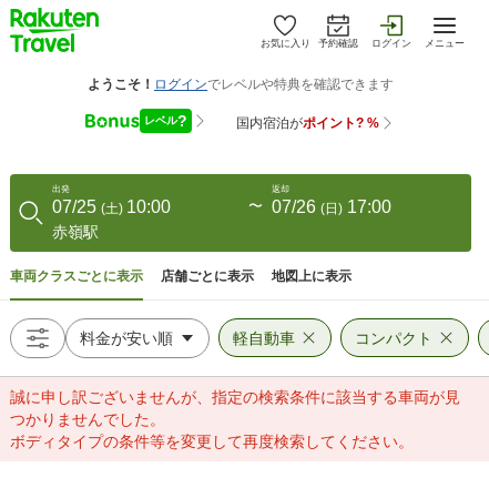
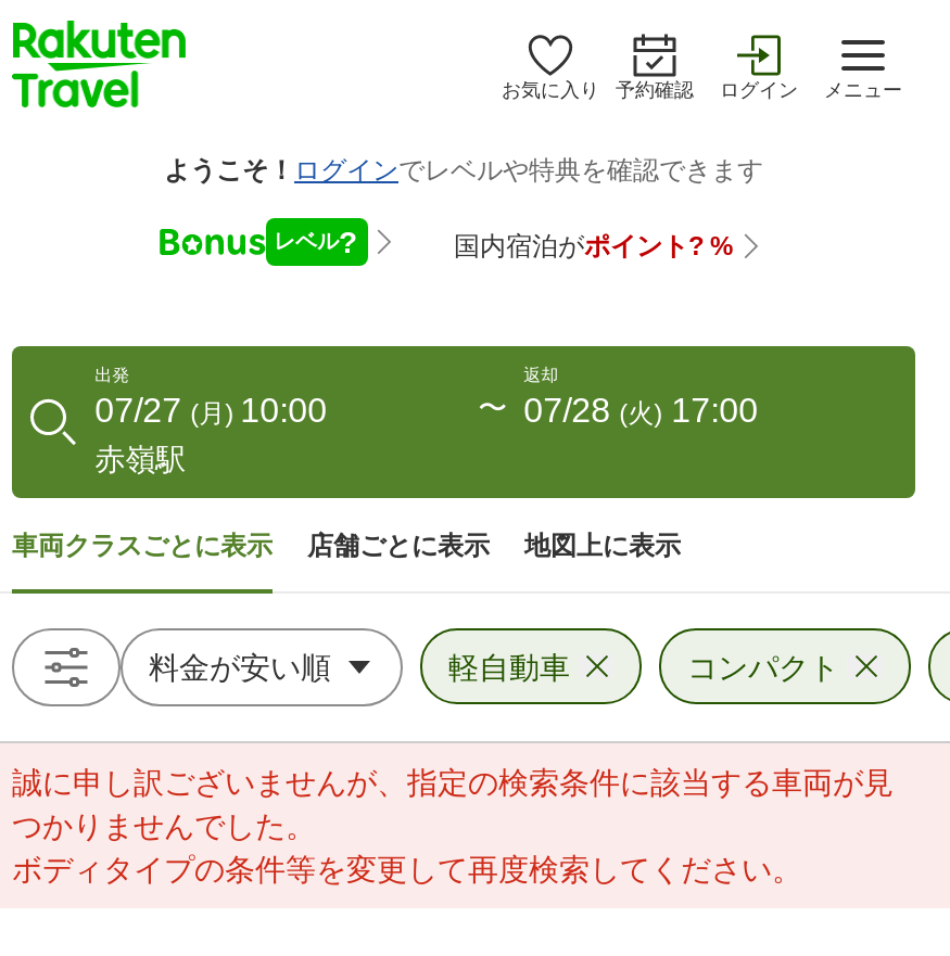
[52,197,171,216] 07/25 (土) 10:00 -> [95,392,327,429] 07/27 (月) 10:00
[271,197,391,216] 07/26 (日) 17:00 -> [524,392,758,429] 07/28 (火) 17:00

